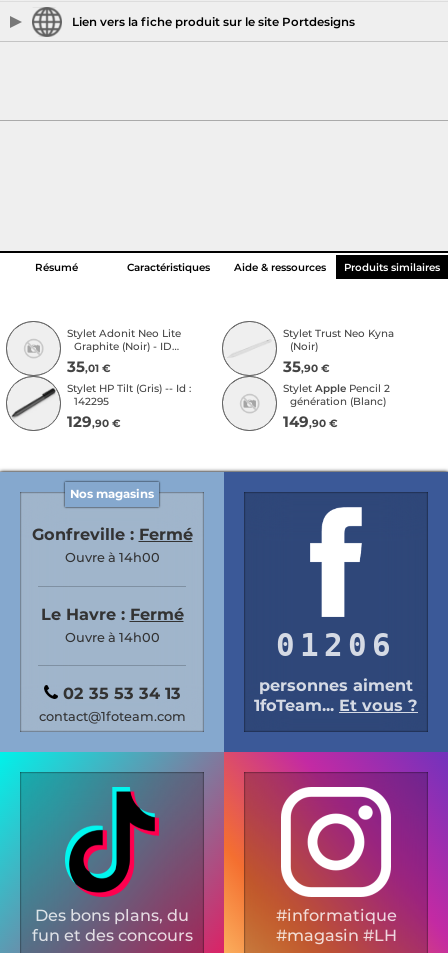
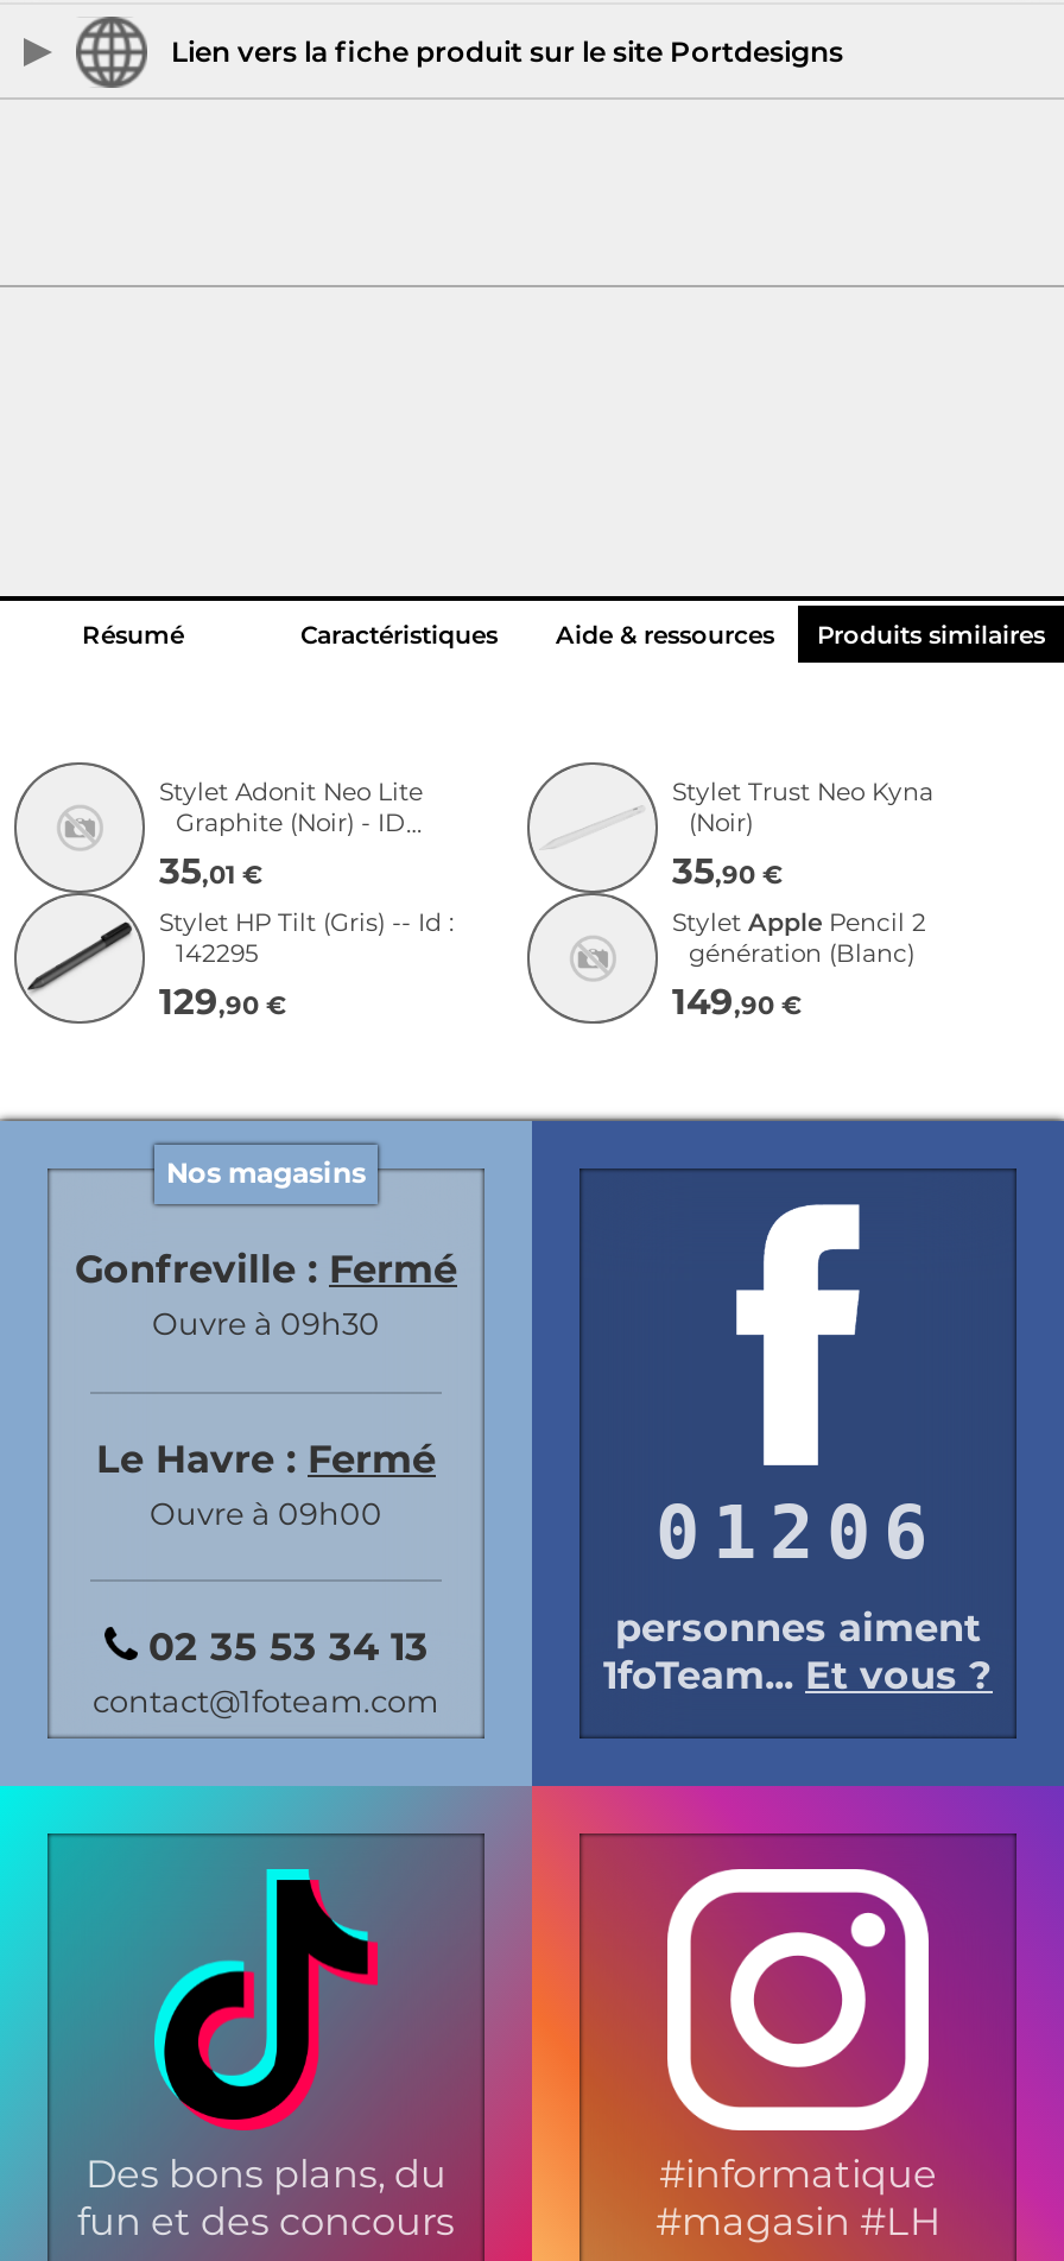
[64,550,159,565] Ouvre à 14h00 -> [152,1307,380,1343] Ouvre à 09h30
[64,630,159,645] Ouvre à 14h00 -> [150,1496,382,1531] Ouvre à 09h00

